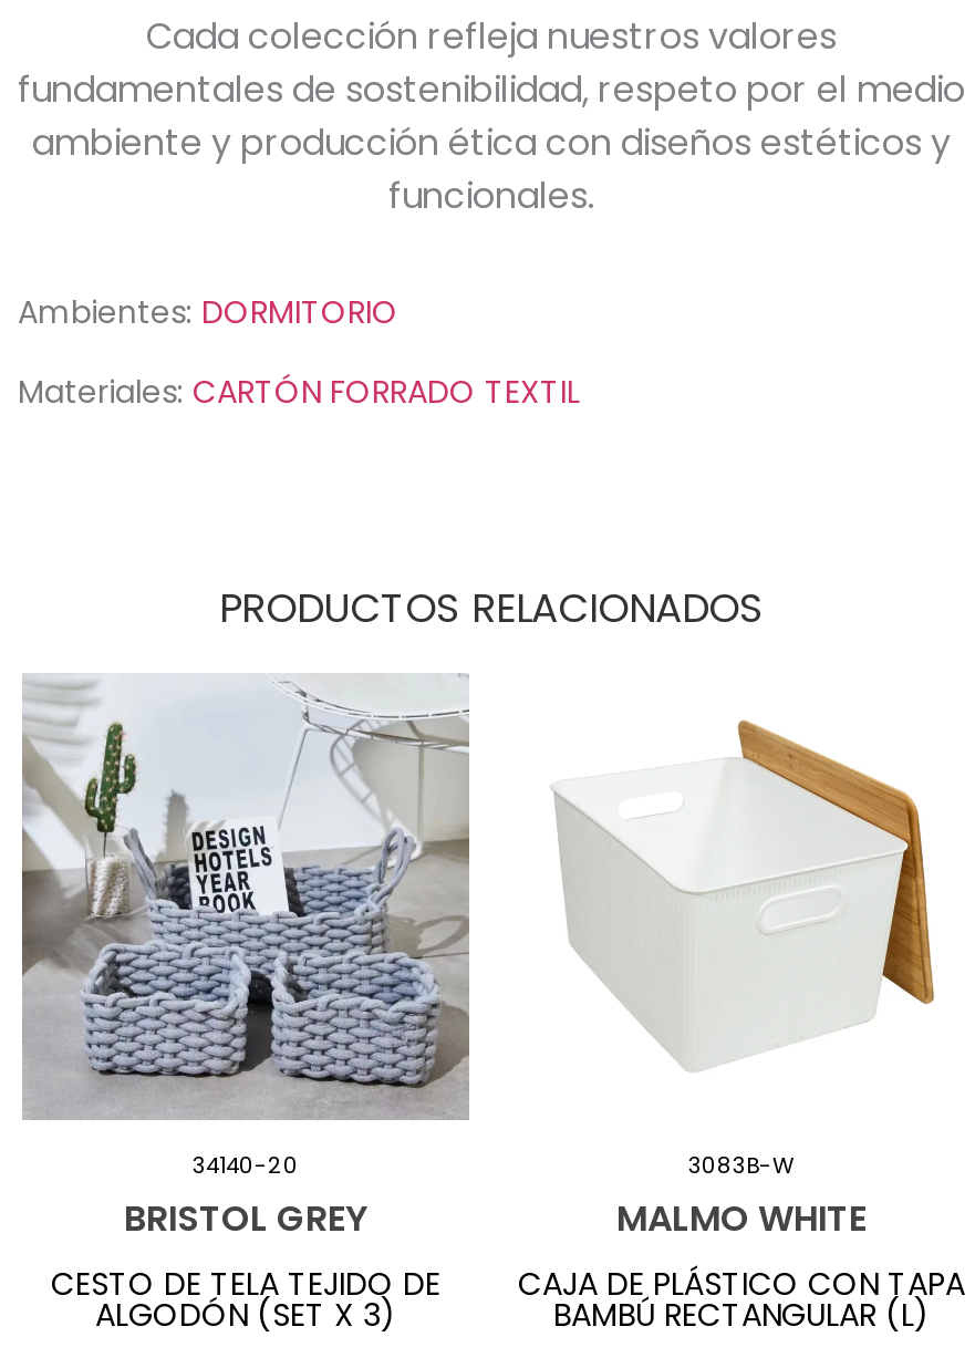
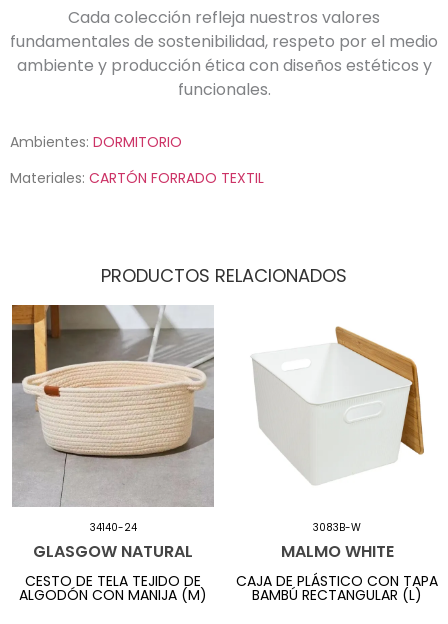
[20,673,469,1243] [image] | 34140-20 | BRISTOL GREY -> [11,304,214,563] [image] | 34140-24 | GLASGOW NATURAL
[95,1293,396,1337] ALGODÓN (SET X 3) -> [19,585,207,605] ALGODÓN CON MANIJA (M)

